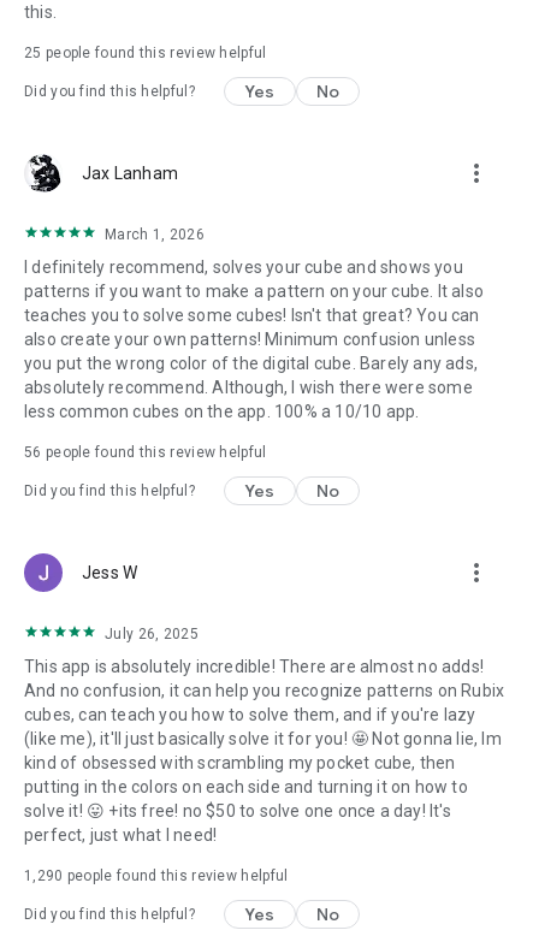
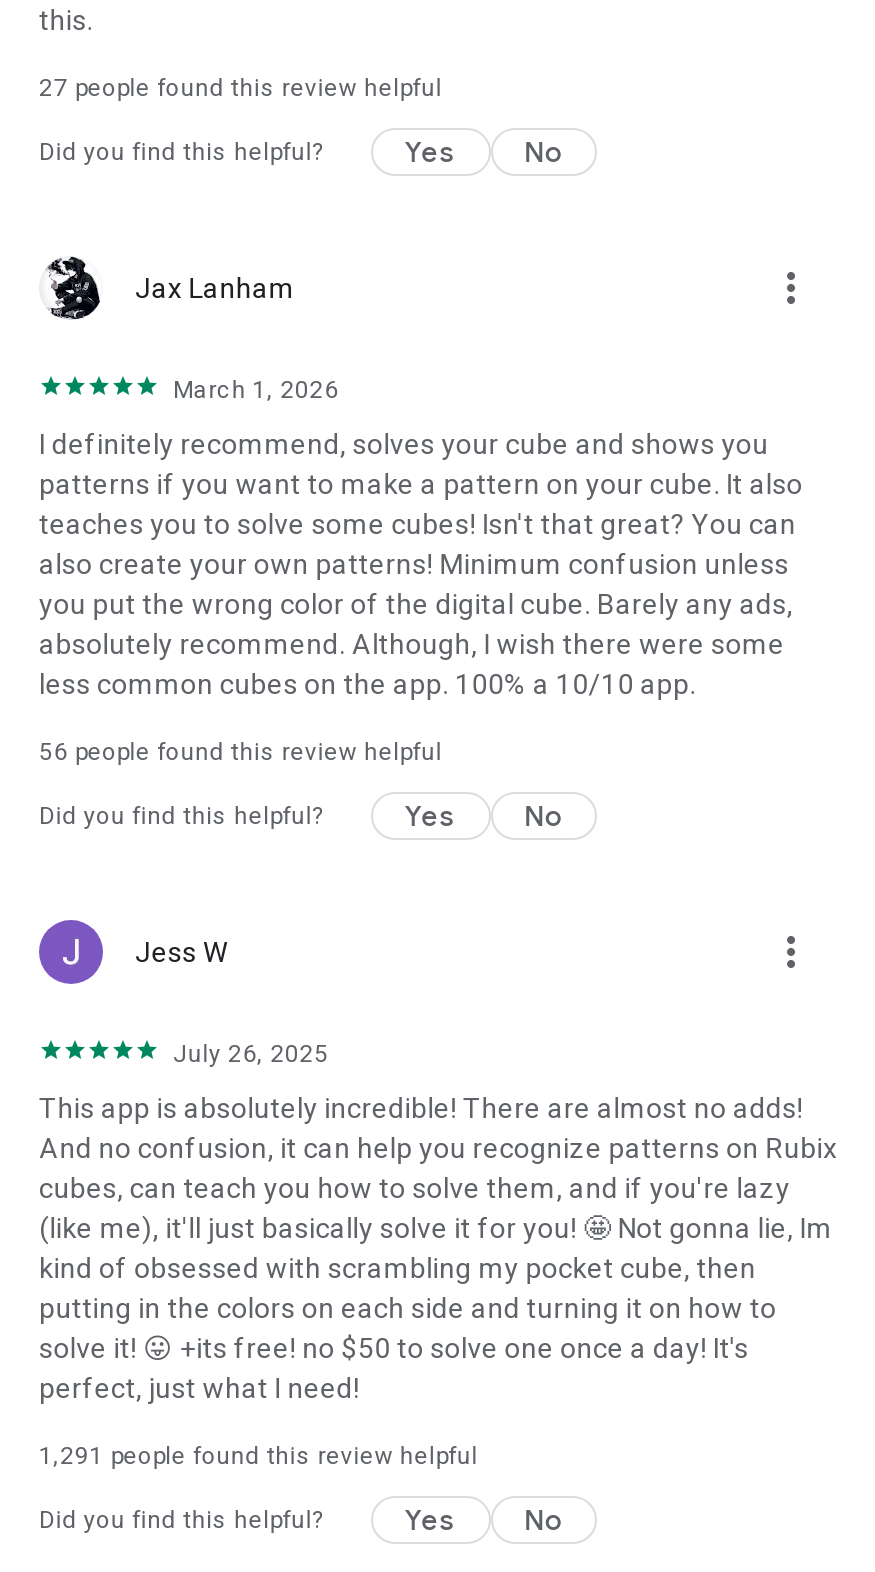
[24,45,266,61] 25 people found this review helpful -> [39,74,442,102] 27 people found this review helpful
[24,867,288,884] 1,290 people found this review helpful -> [39,1442,478,1470] 1,291 people found this review helpful

